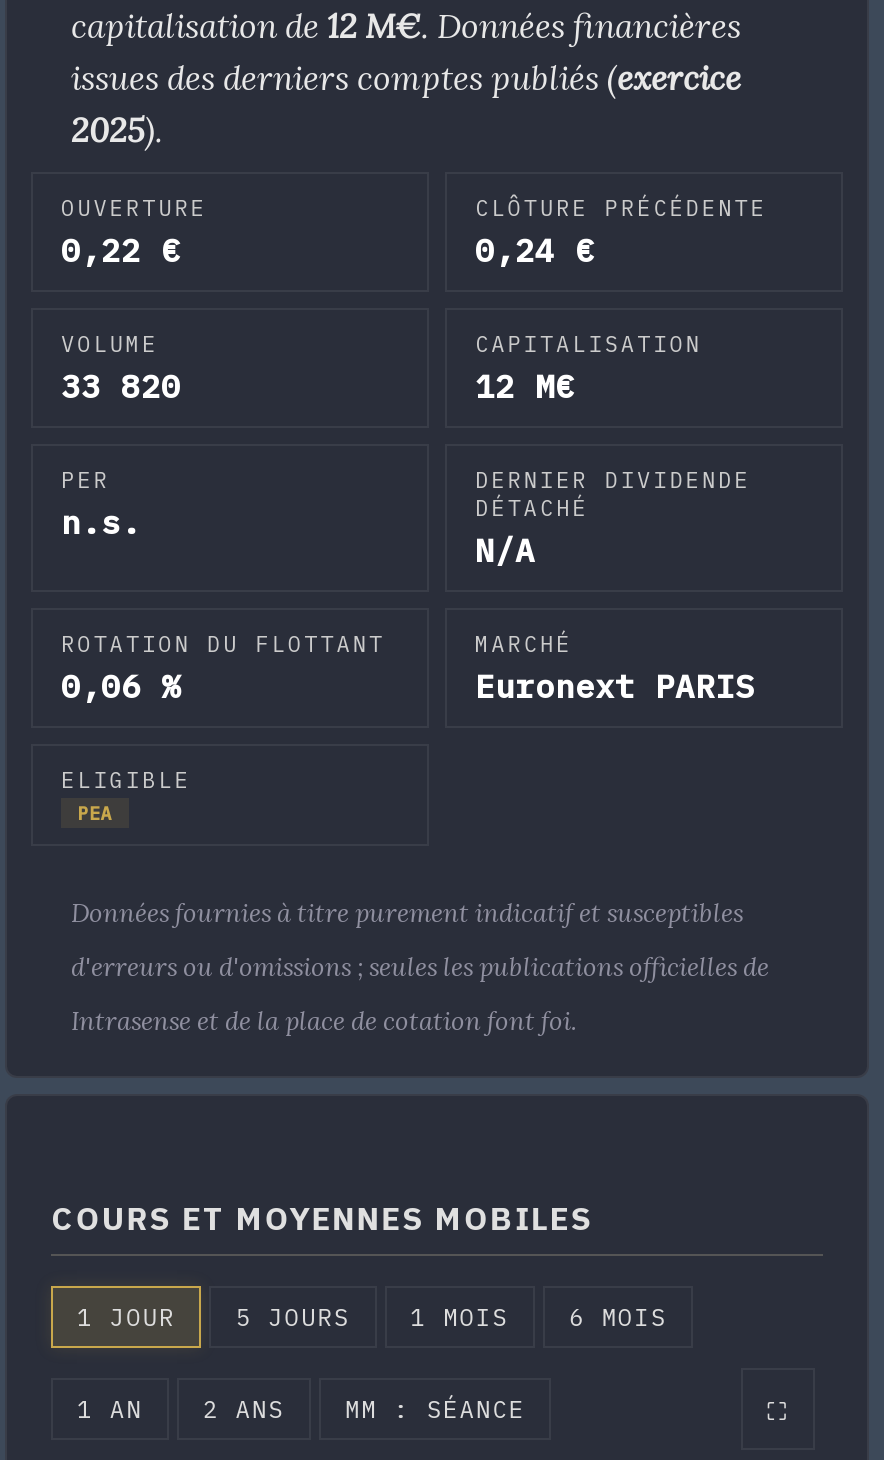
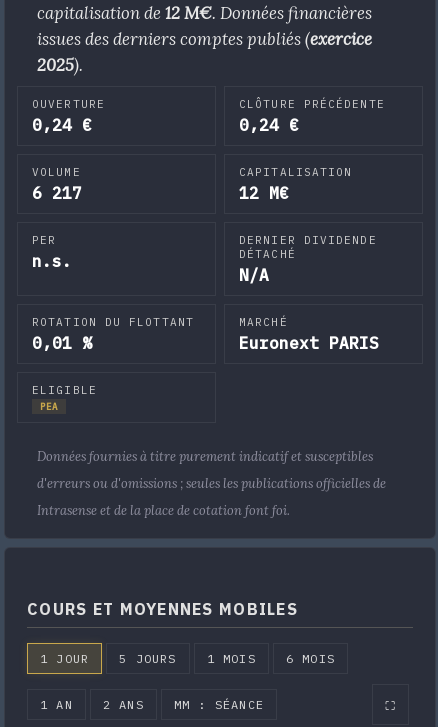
[61,231,181,271] 0,22 € -> [32,115,92,135] 0,24 €
[61,367,181,407] 33 820 -> [32,183,82,203] 6 217
[61,667,181,707] 0,06 % -> [32,333,92,353] 0,01 %

